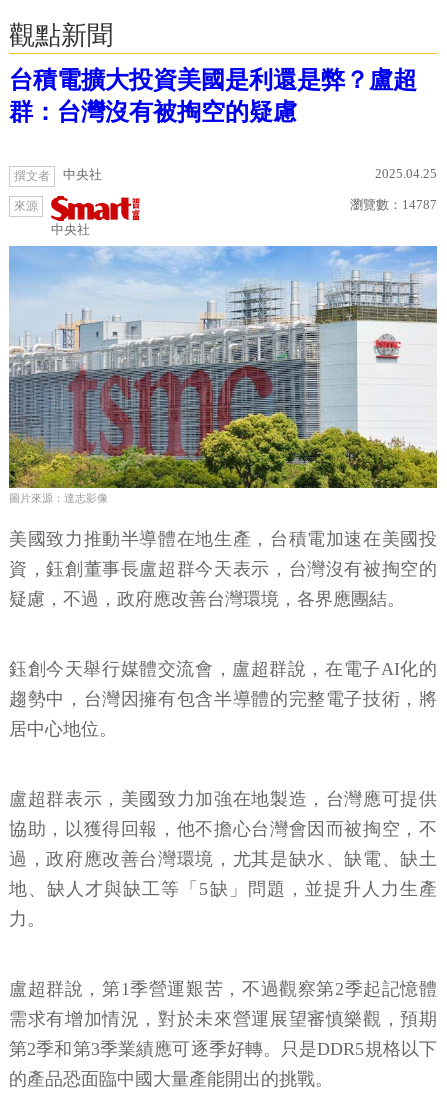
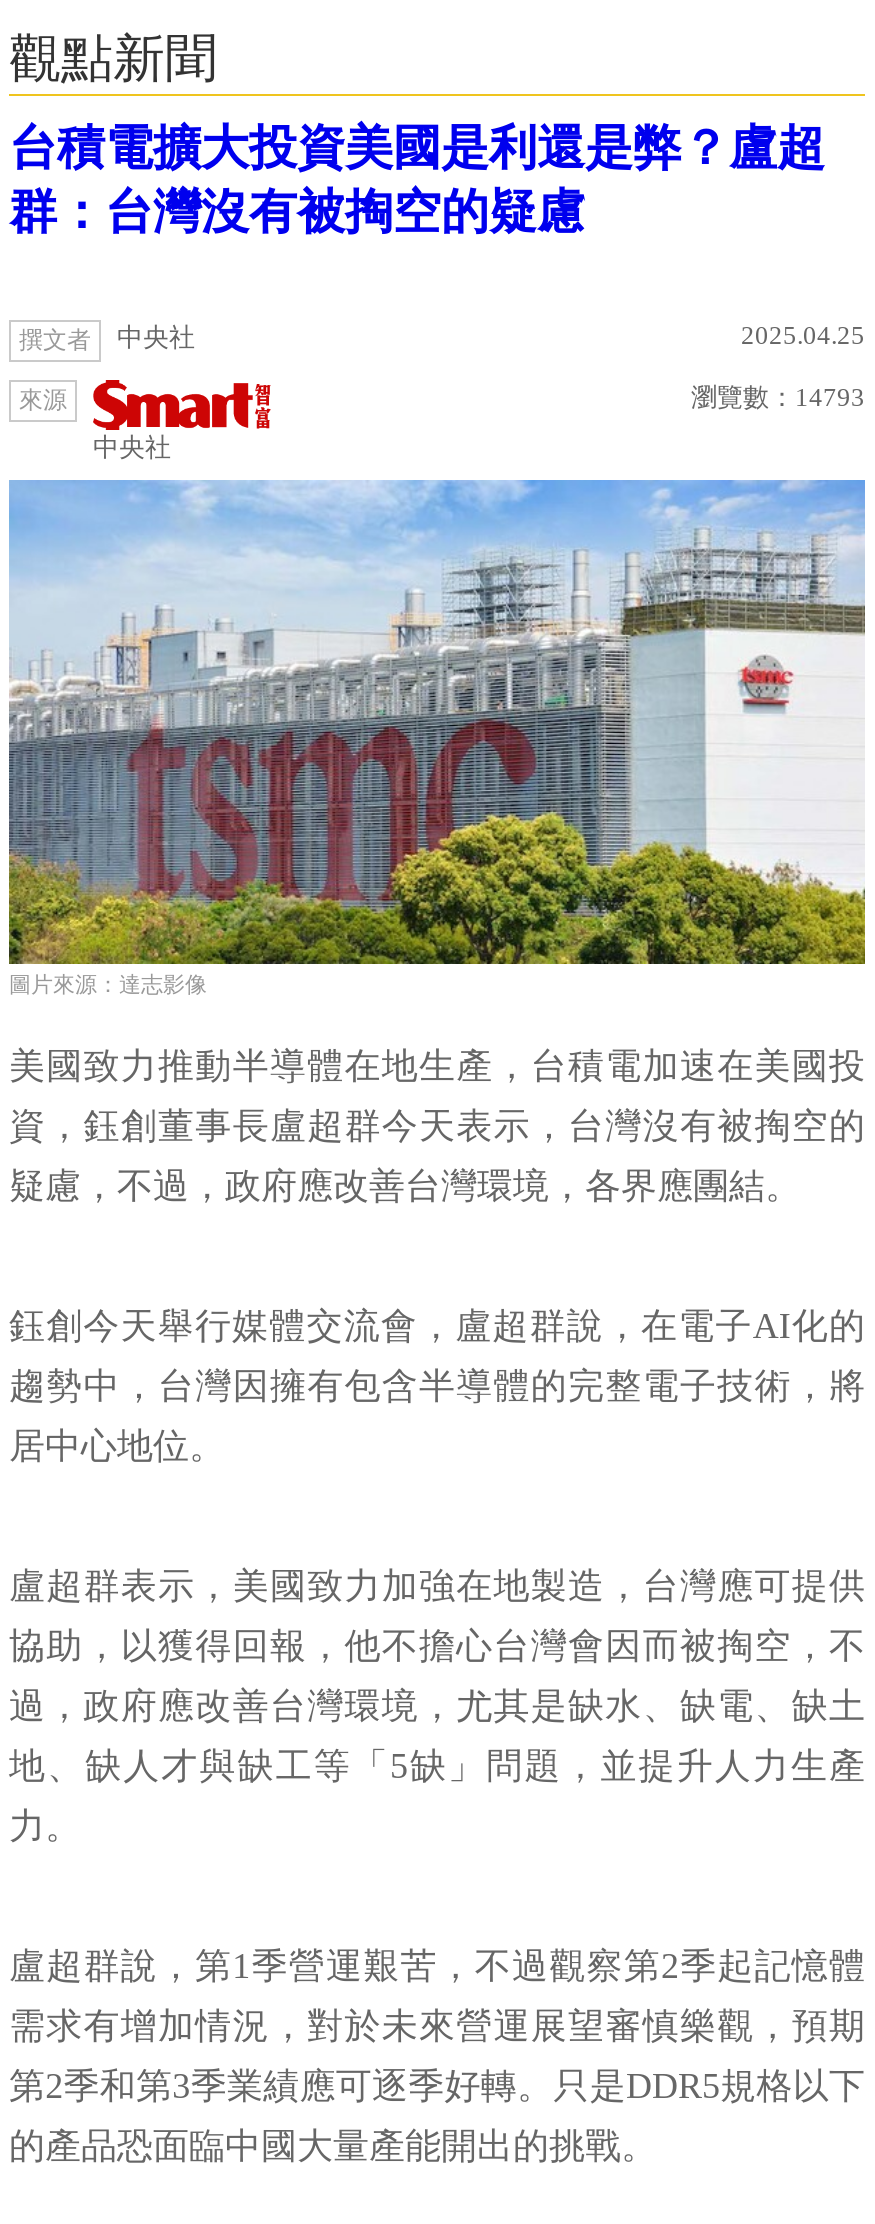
[350,197,437,212] 瀏覽數：14787 -> [691,382,865,412] 瀏覽數：14793

